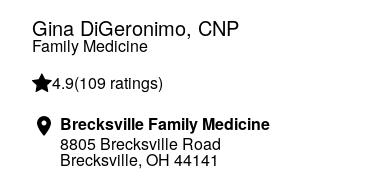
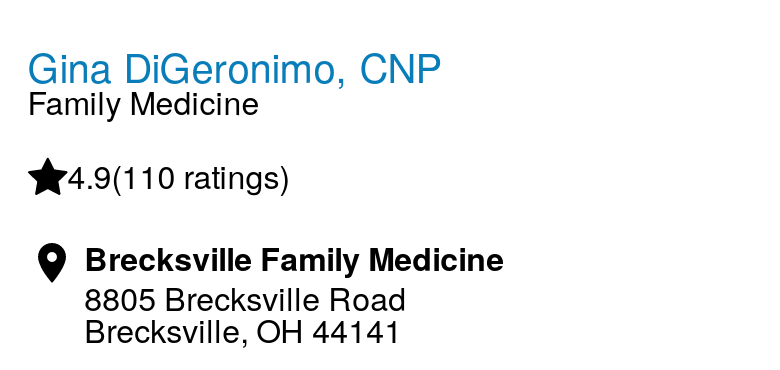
[52,70,163,93] 4.9(109 ratings) -> [68,153,290,199] 4.9(110 ratings)

